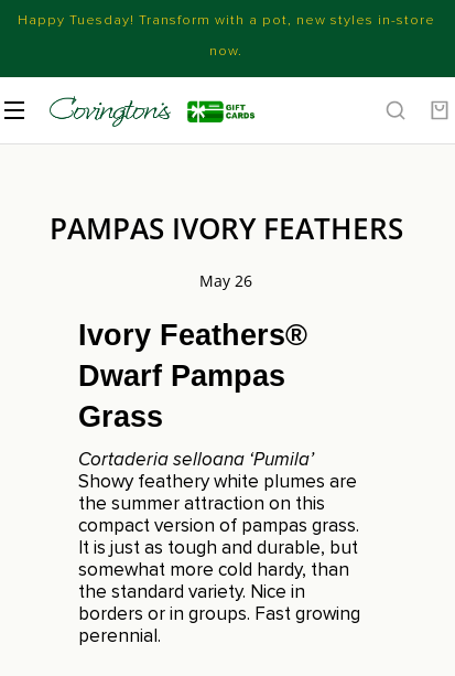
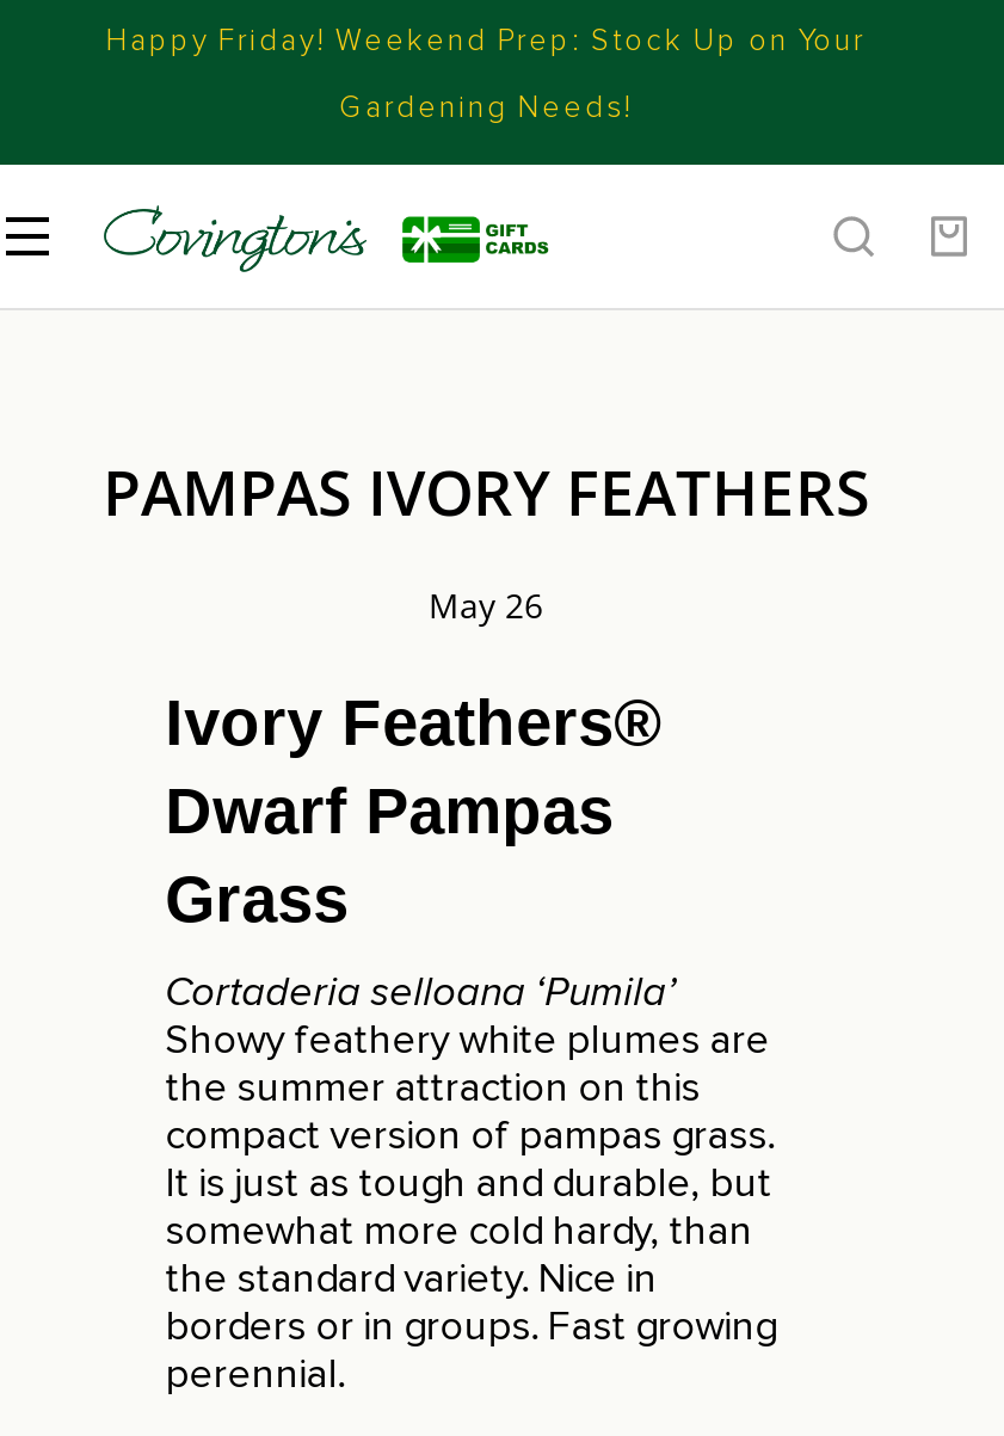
[17,11,435,29] Happy Tuesday! Transform with a pot, new styles in-store -> [106,21,866,60] Happy Friday! Weekend Prep: Stock Up on Your
[209,42,242,60] now. -> [339,88,633,127] Gardening Needs!

